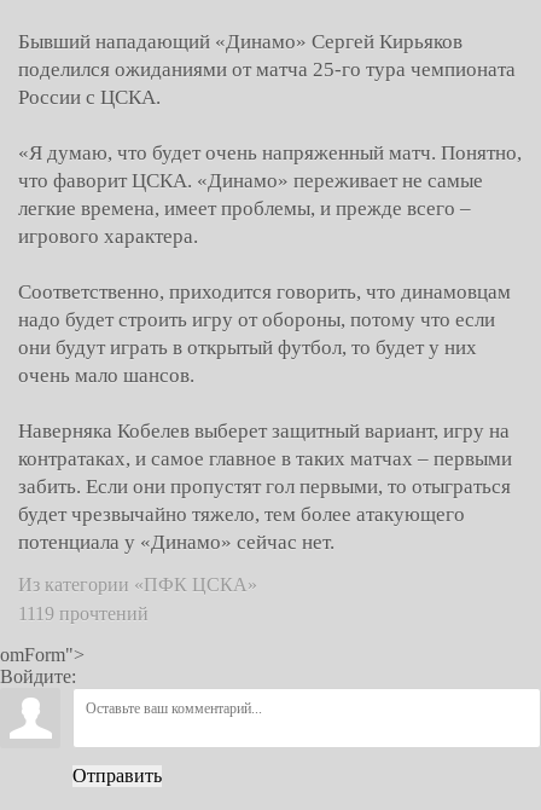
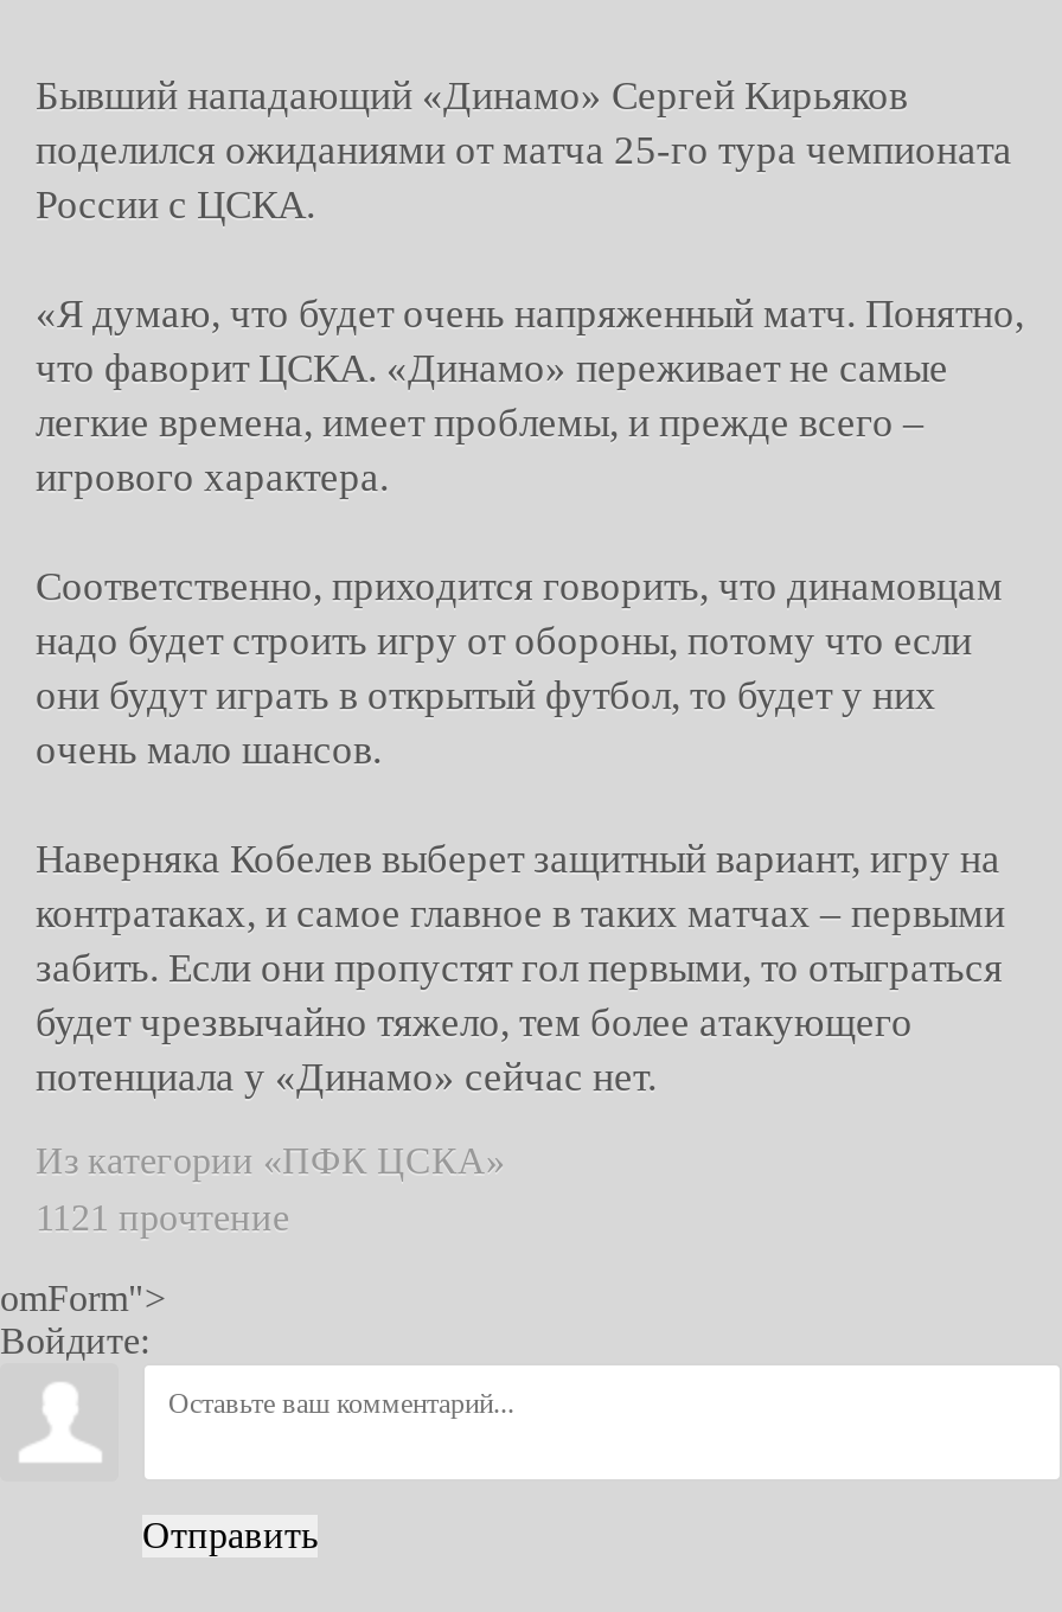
[18,604,149,624] 1119 прочтений -> [36,1198,289,1238] 1121 прочтение

